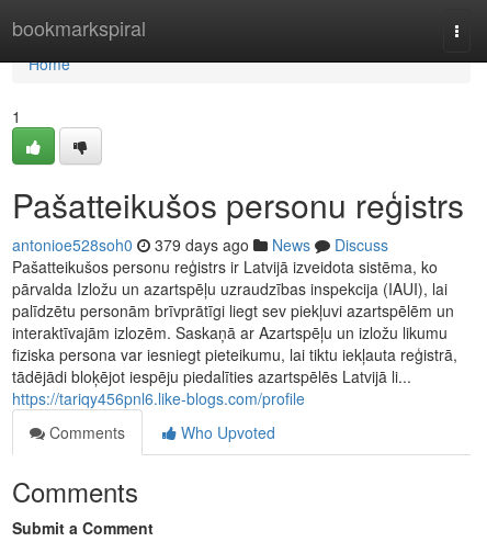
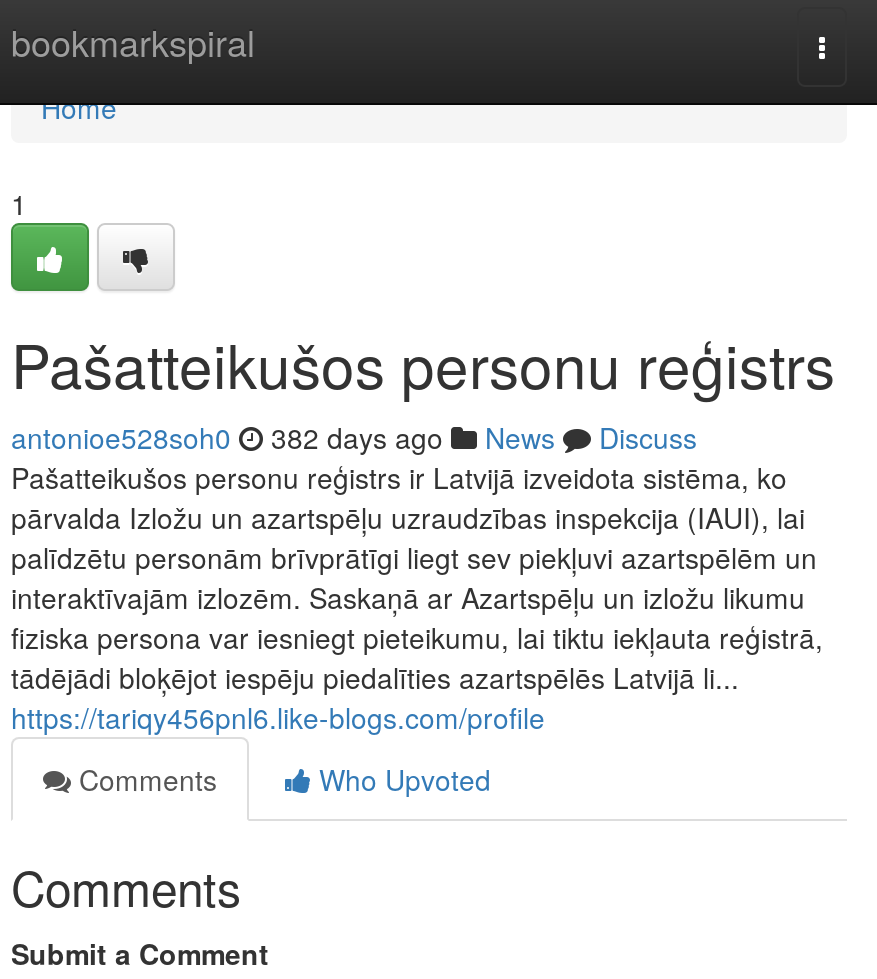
[12,234,388,256] antonioe528soh0 379 days ago News Discuss -> [11,417,697,457] antonioe528soh0 382 days ago News Discuss

